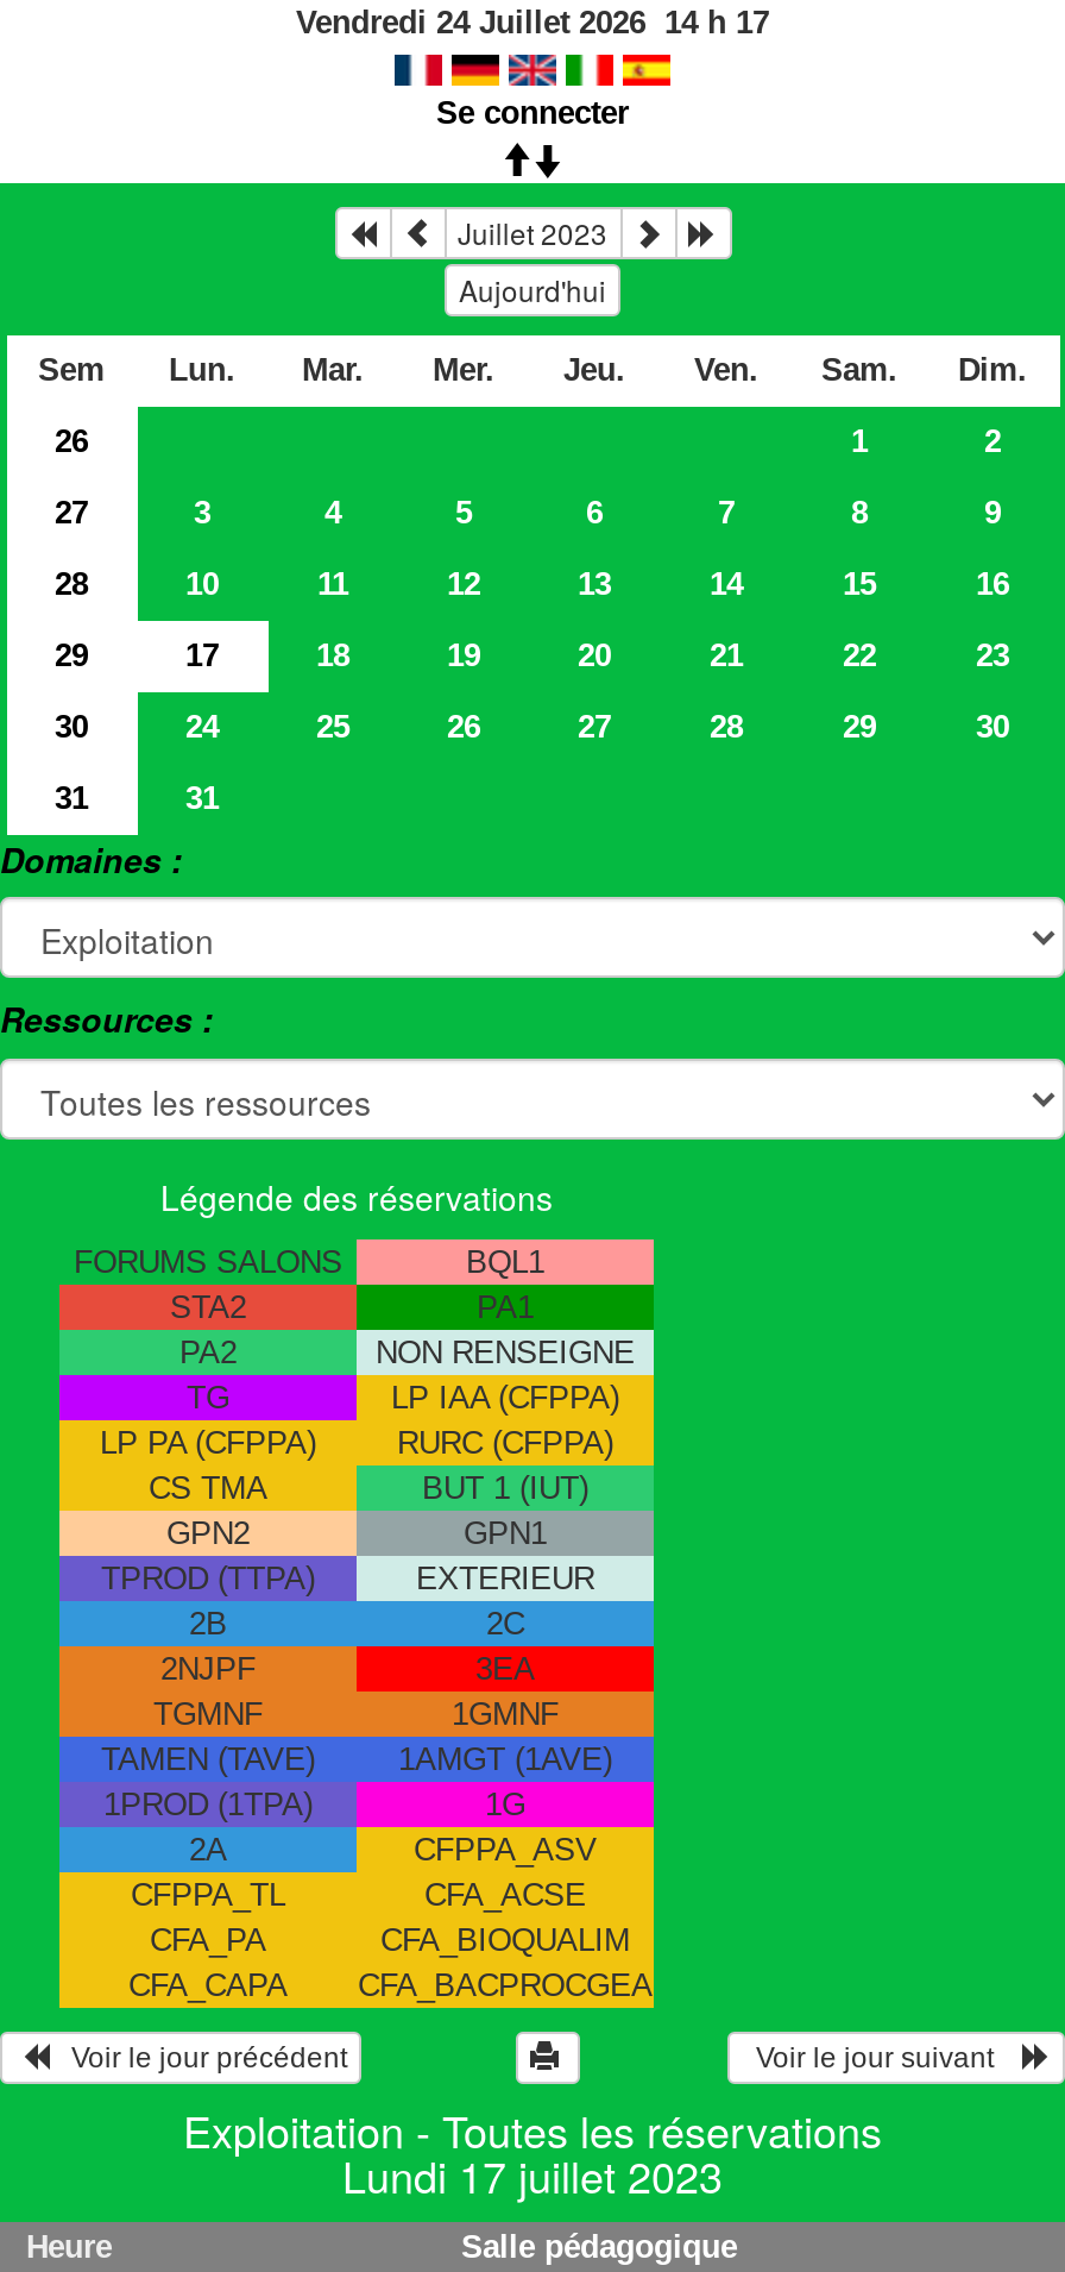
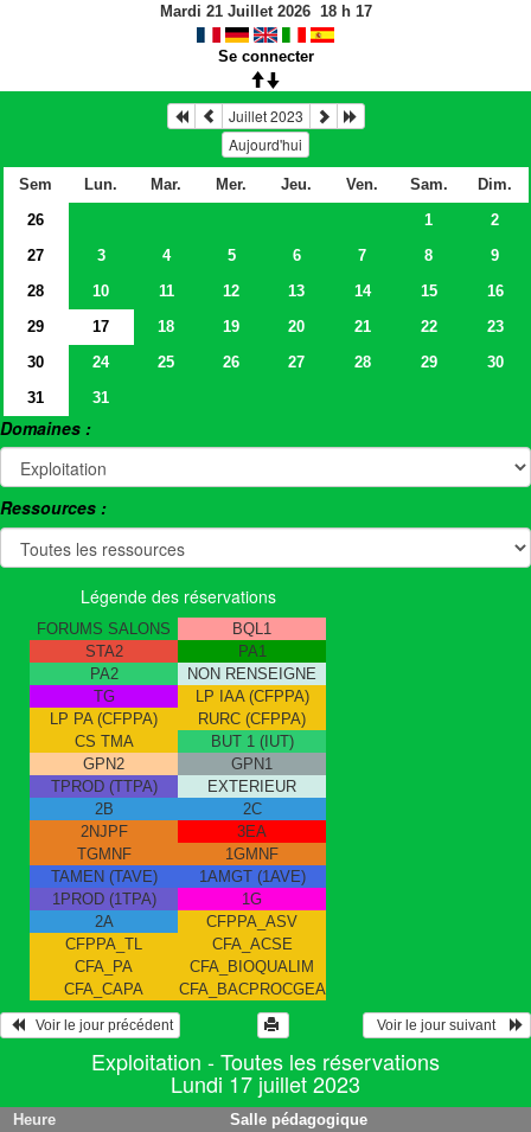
[296,5,769,40] Vendredi 24 Juillet 2026 14 h 17 -> [159,2,372,20] Mardi 21 Juillet 2026 18 h 17

